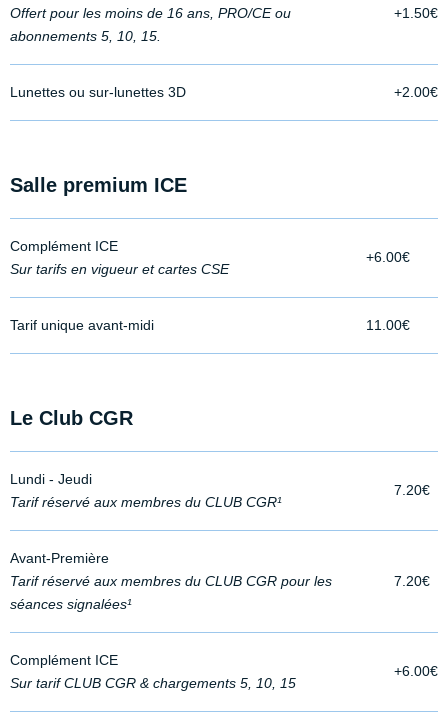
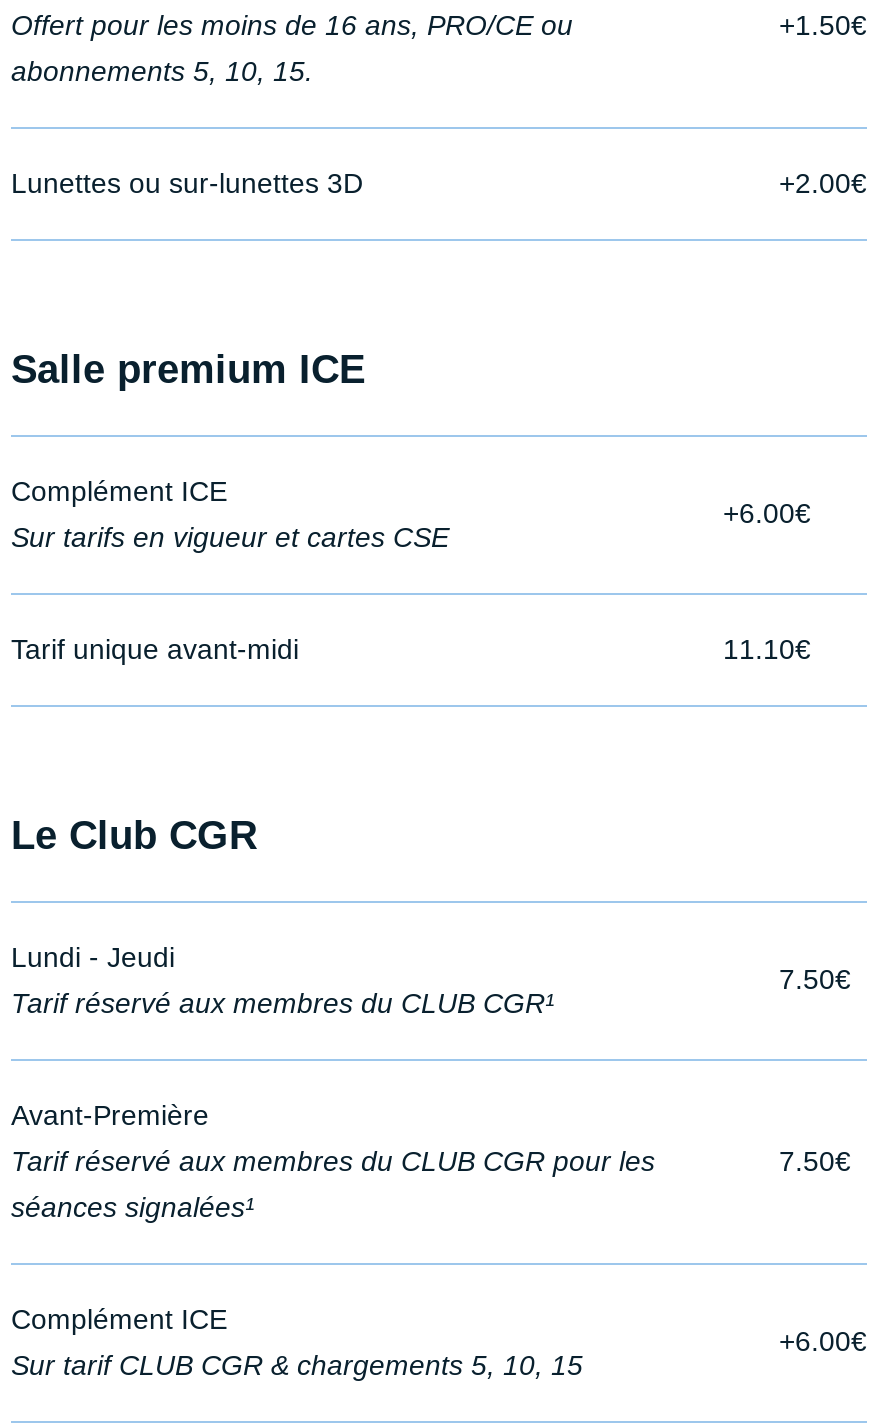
[366,317,410,333] 11.00€ -> [723,633,811,665] 11.10€
[394,482,430,498] 7.20€ -> [779,963,851,995] 7.50€
[394,573,430,589] 7.20€ -> [779,1145,851,1177] 7.50€

